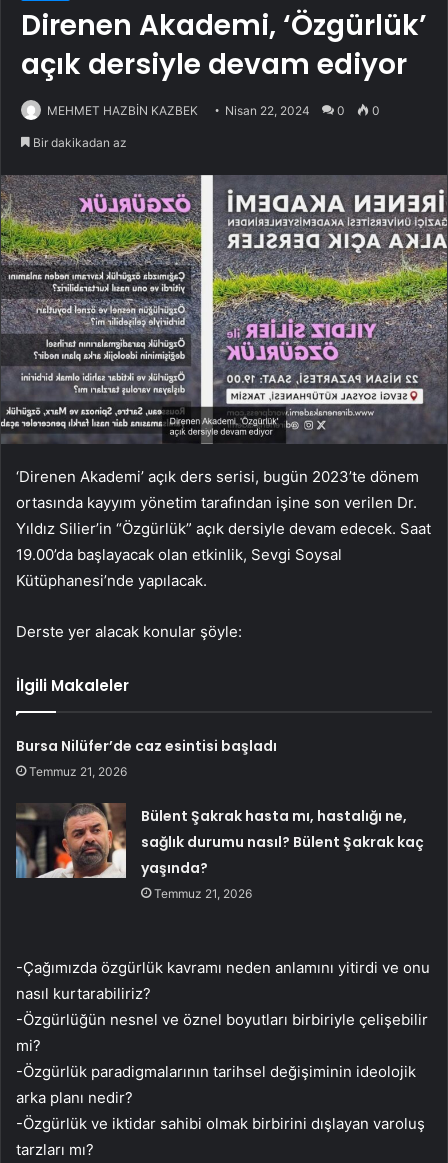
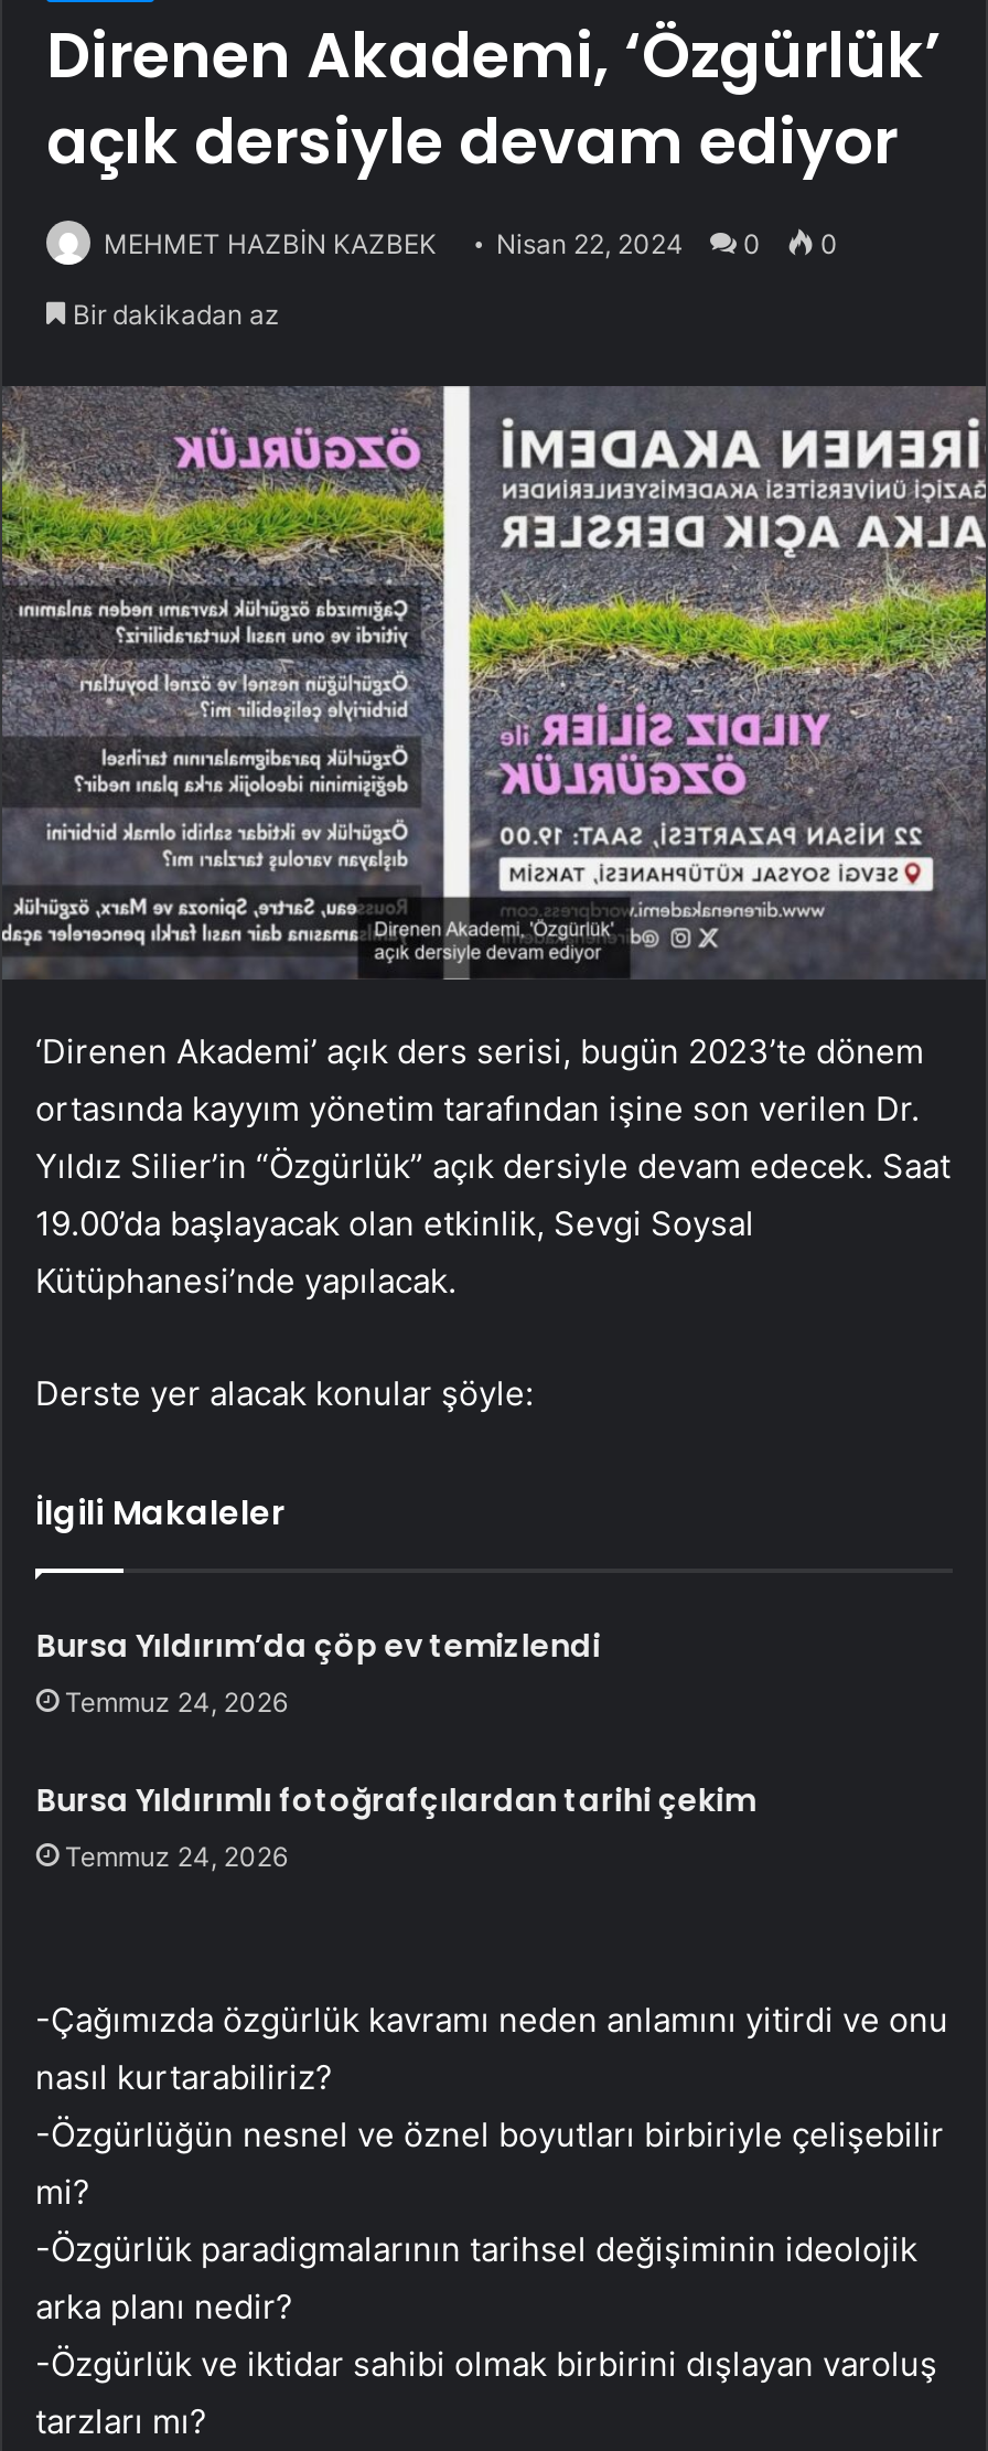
[16,736,277,779] Bursa Nilüfer’de caz esintisi başladı | Temmuz 21, 2026 -> [36,1624,601,1719] Bursa Yıldırım’da çöp ev temizlendi | Temmuz 24, 2026
[141,806,424,901] Bülent Şakrak hasta mı, hastalığı ne, | sağlık durumu nasıl? Bülent Şakrak kaç | yaşında? | Temmuz 21, 2026 -> [36,1778,755,1873] Bursa Yıldırımlı fotoğrafçılardan tarihi çekim | Temmuz 24, 2026

